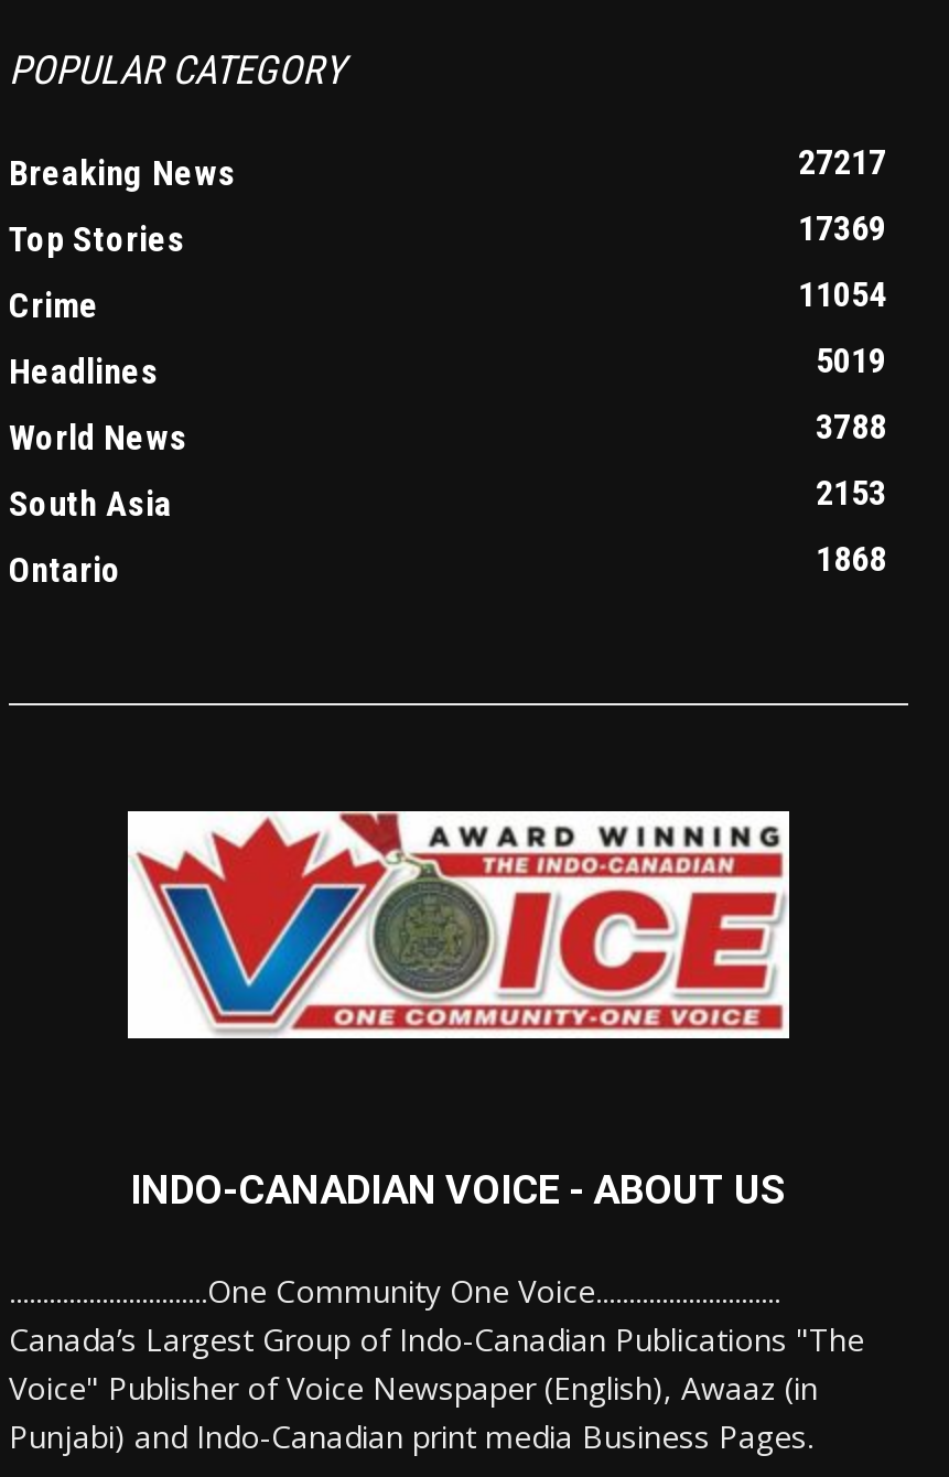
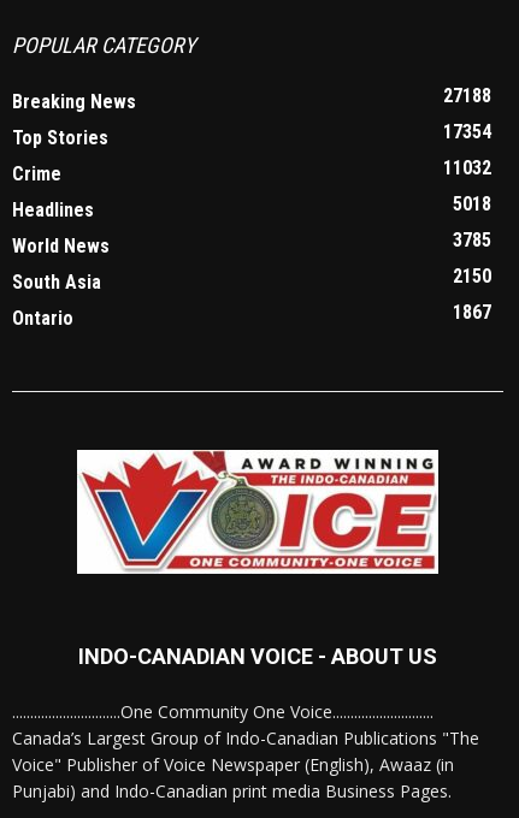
[798,141,886,183] 27217 -> [443,84,491,107] 27188
[798,207,886,249] 17369 -> [443,120,491,143] 17354
[798,273,886,315] 11054 -> [443,156,491,179] 11032
[816,339,886,381] 5019 -> [453,192,491,215] 5018
[816,406,886,448] 3788 -> [453,229,491,251] 3785
[816,472,886,514] 2153 -> [453,265,491,288] 2150
[816,538,886,580] 1868 -> [453,301,491,324] 1867

